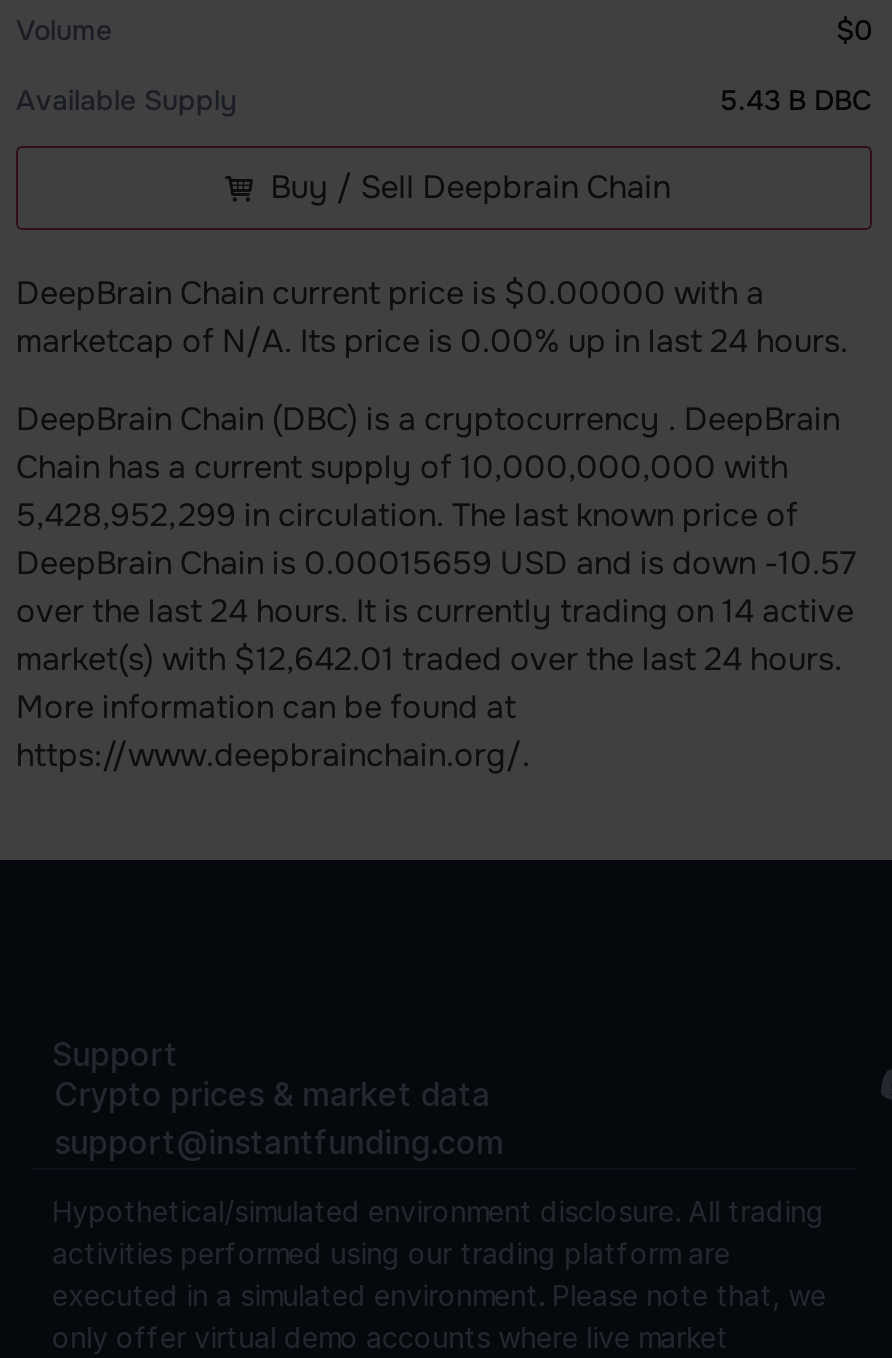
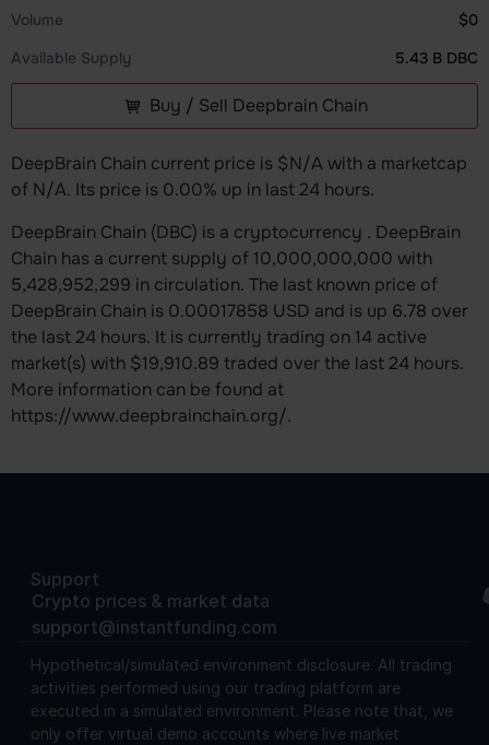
[16,272,848,362] DeepBrain Chain current price is $0.00000 with a | marketcap of N/A. Its price is 0.00% up in last 24 hours. -> [11,152,467,201] DeepBrain Chain current price is $N/A with a marketcap | of N/A. Its price is 0.00% up in last 24 hours.
[16,541,856,679] DeepBrain Chain is 0.00015659 USD and is down -10.57 | over the last 24 hours. It is currently trading on 14 active | market(s) with $12,642.01 traded over the last 24 hours. -> [11,299,468,374] DeepBrain Chain is 0.00017858 USD and is up 6.78 over | the last 24 hours. It is currently trading on 14 active | market(s) with $19,910.89 traded over the last 24 hours.

